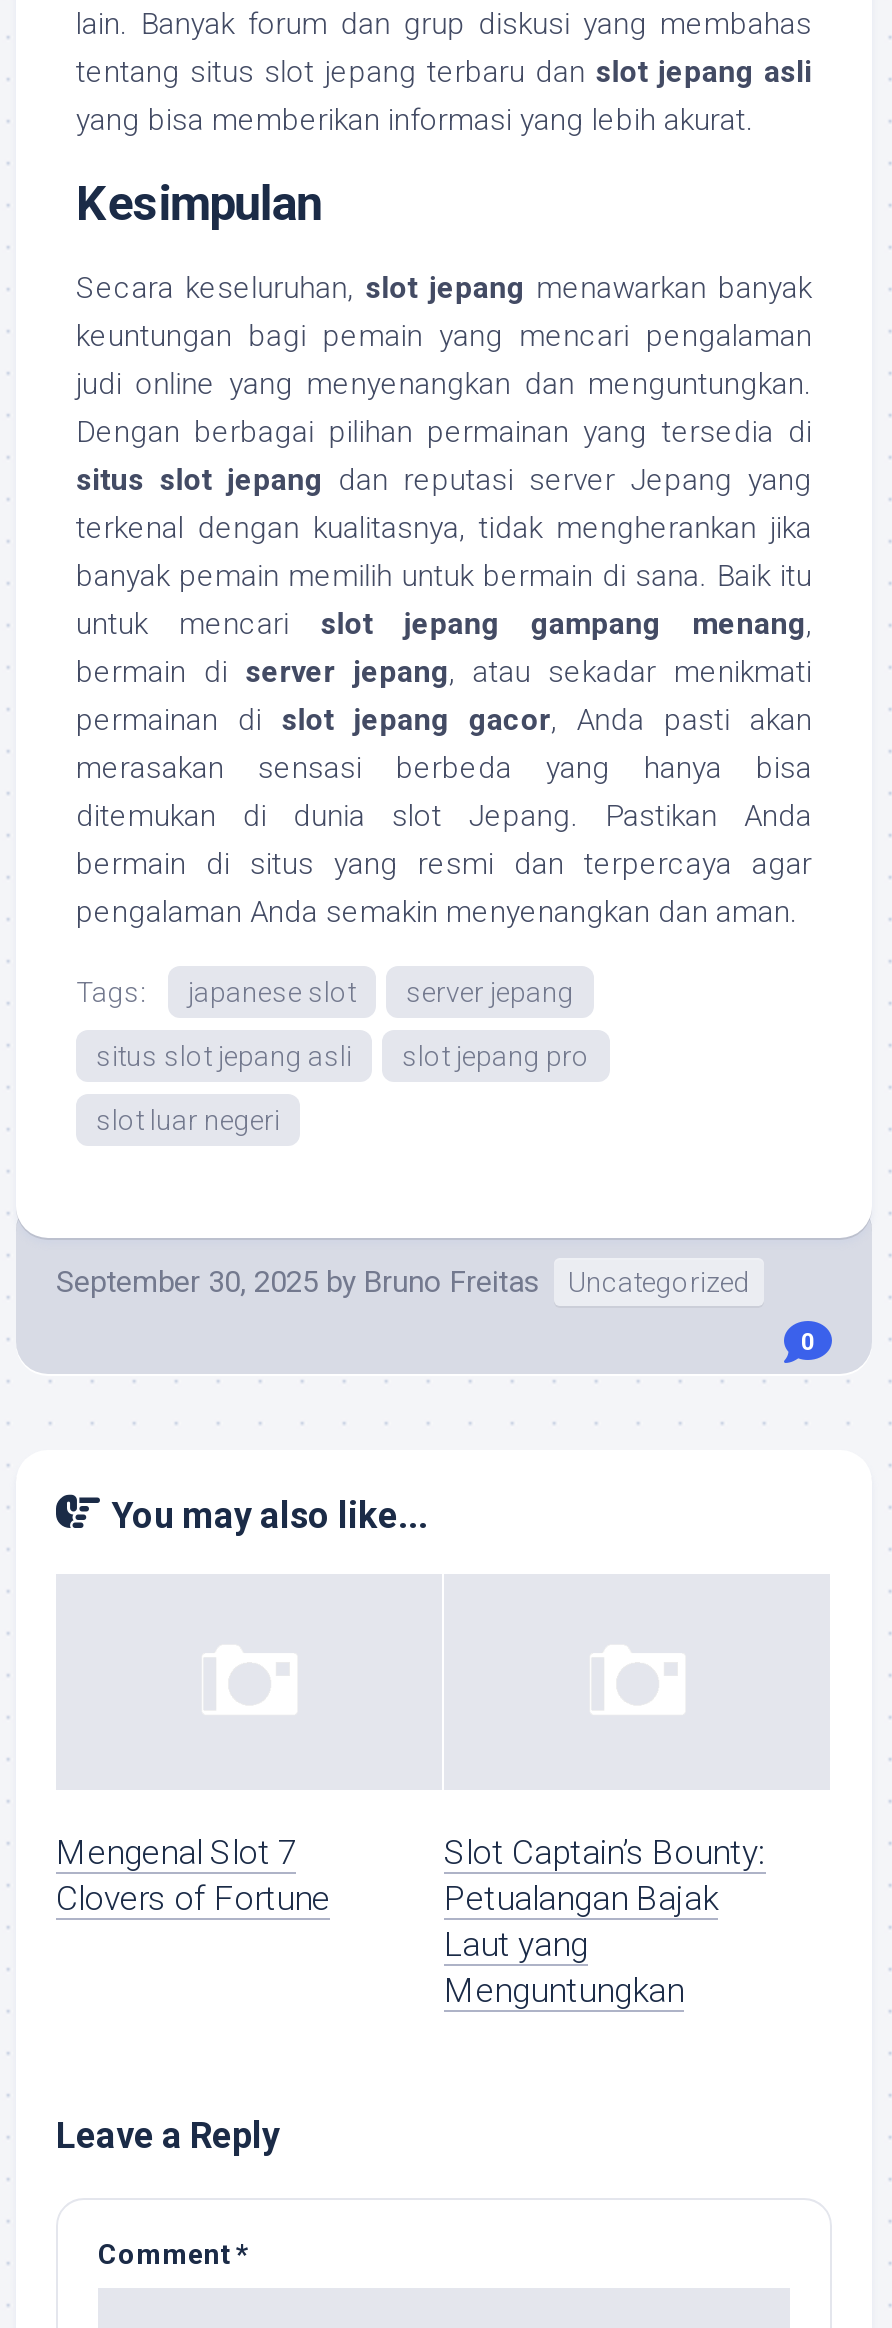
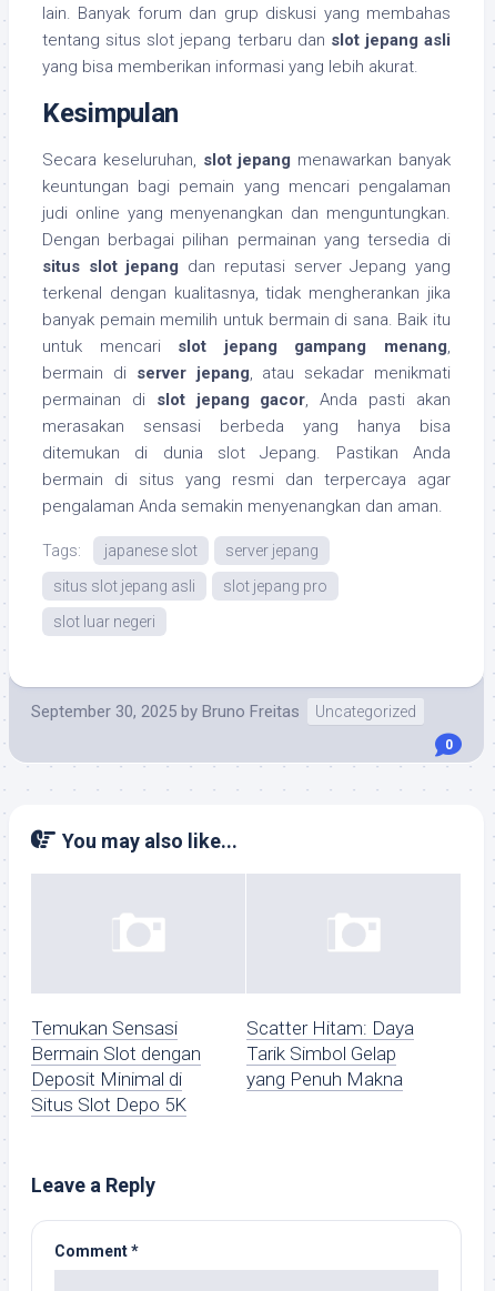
[56,1833,330,1919] Mengenal Slot 7 | Clovers of Fortune -> [31,1017,201,1116] Temukan Sensasi | Bermain Slot dengan | Deposit Minimal di | Situs Slot Depo 5K
[444,1833,766,2011] Slot Captain’s Bounty: | Petualangan Bajak | Laut yang | Menguntungkan -> [246,1017,414,1091] Scatter Hitam: Daya | Tarik Simbol Gelap | yang Penuh Makna

